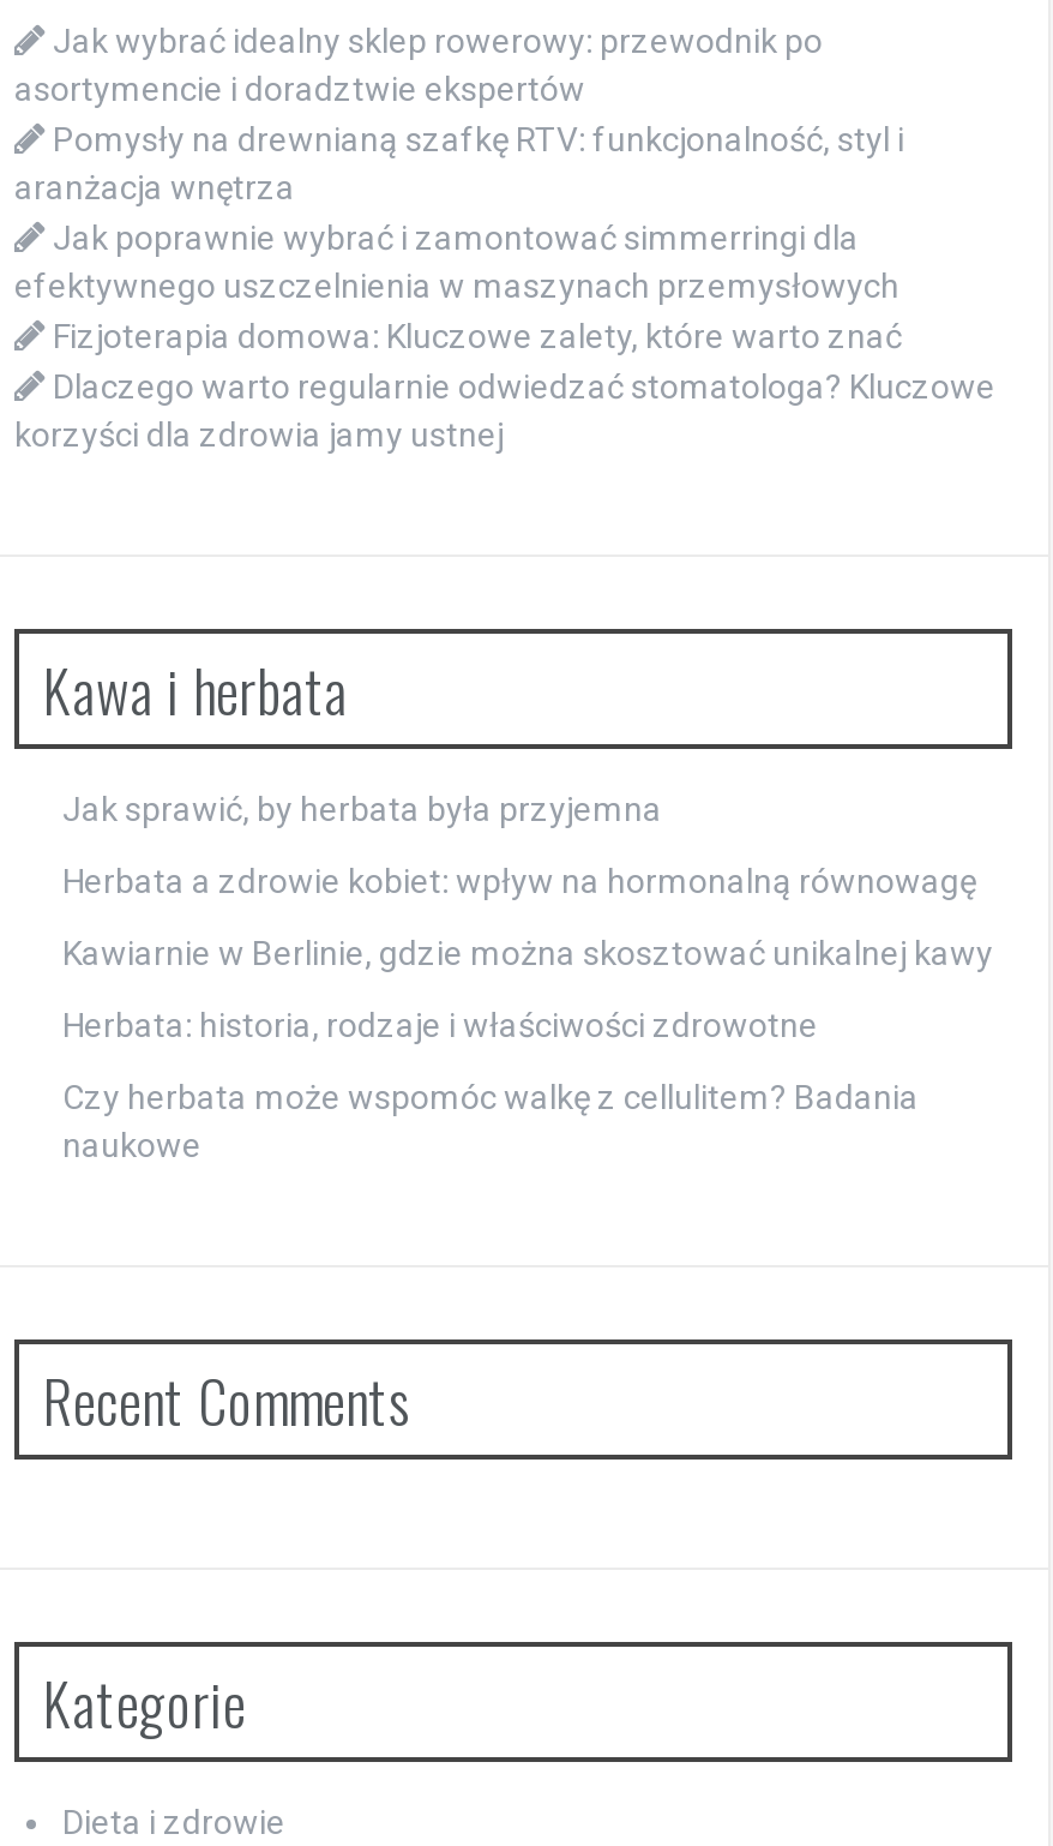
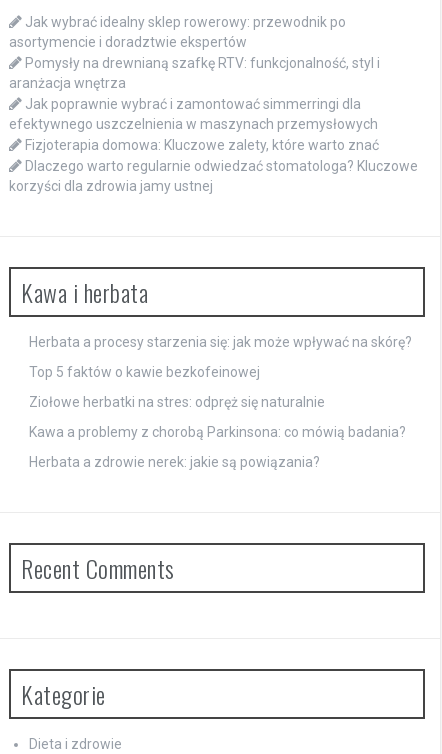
[62,789,662,828] Jak sprawić, by herbata była przyjemna -> [29,334,412,350] Herbata a procesy starzenia się: jak może wpływać na skórę?
[62,861,976,900] Herbata a zdrowie kobiet: wpływ na hormonalną równowagę -> [29,364,260,380] Top 5 faktów o kawie bezkofeinowej
[62,933,993,972] Kawiarnie w Berlinie, gdzie można skosztować unikalnej kawy -> [29,394,325,410] Ziołowe herbatki na stres: odpręż się naturalnie
[62,1005,818,1044] Herbata: historia, rodzaje i właściwości zdrowotne -> [29,424,406,440] Kawa a problemy z chorobą Parkinsona: co mówią badania?
[62,1077,919,1164] Czy herbata może wspomóc walkę z cellulitem? Badania | naukowe -> [29,454,320,470] Herbata a zdrowie nerek: jakie są powiązania?

